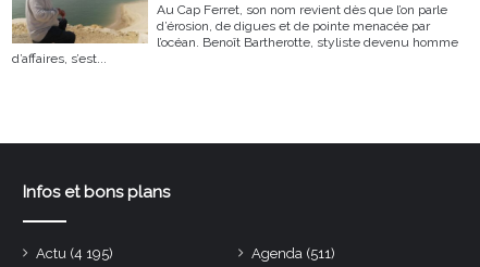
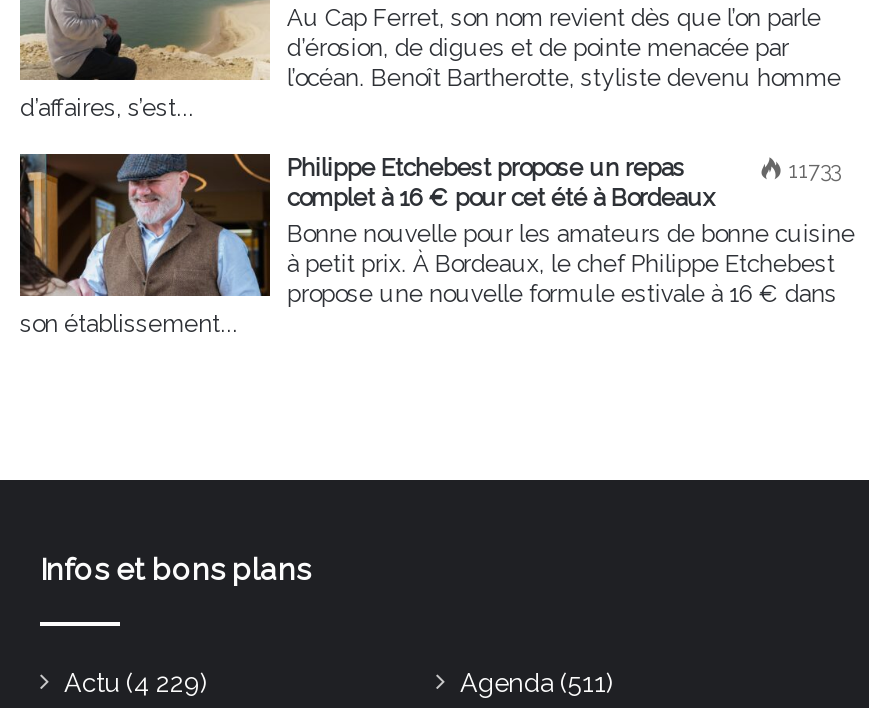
none -> [18,152,855,338] [image] | 11733 | Philippe Etchebest propose un repas | complet à 16 € pour cet été à Bordeaux | Bonne nouvelle pour les amateurs de bonne cuisine | à petit prix. À Bordeaux, le chef Philippe Etchebest | propose une nouvelle formule estivale à 16 € dans | son établissement...
[36,246,113,262] Actu (4 195) -> [64,668,208,698] Actu (4 229)

